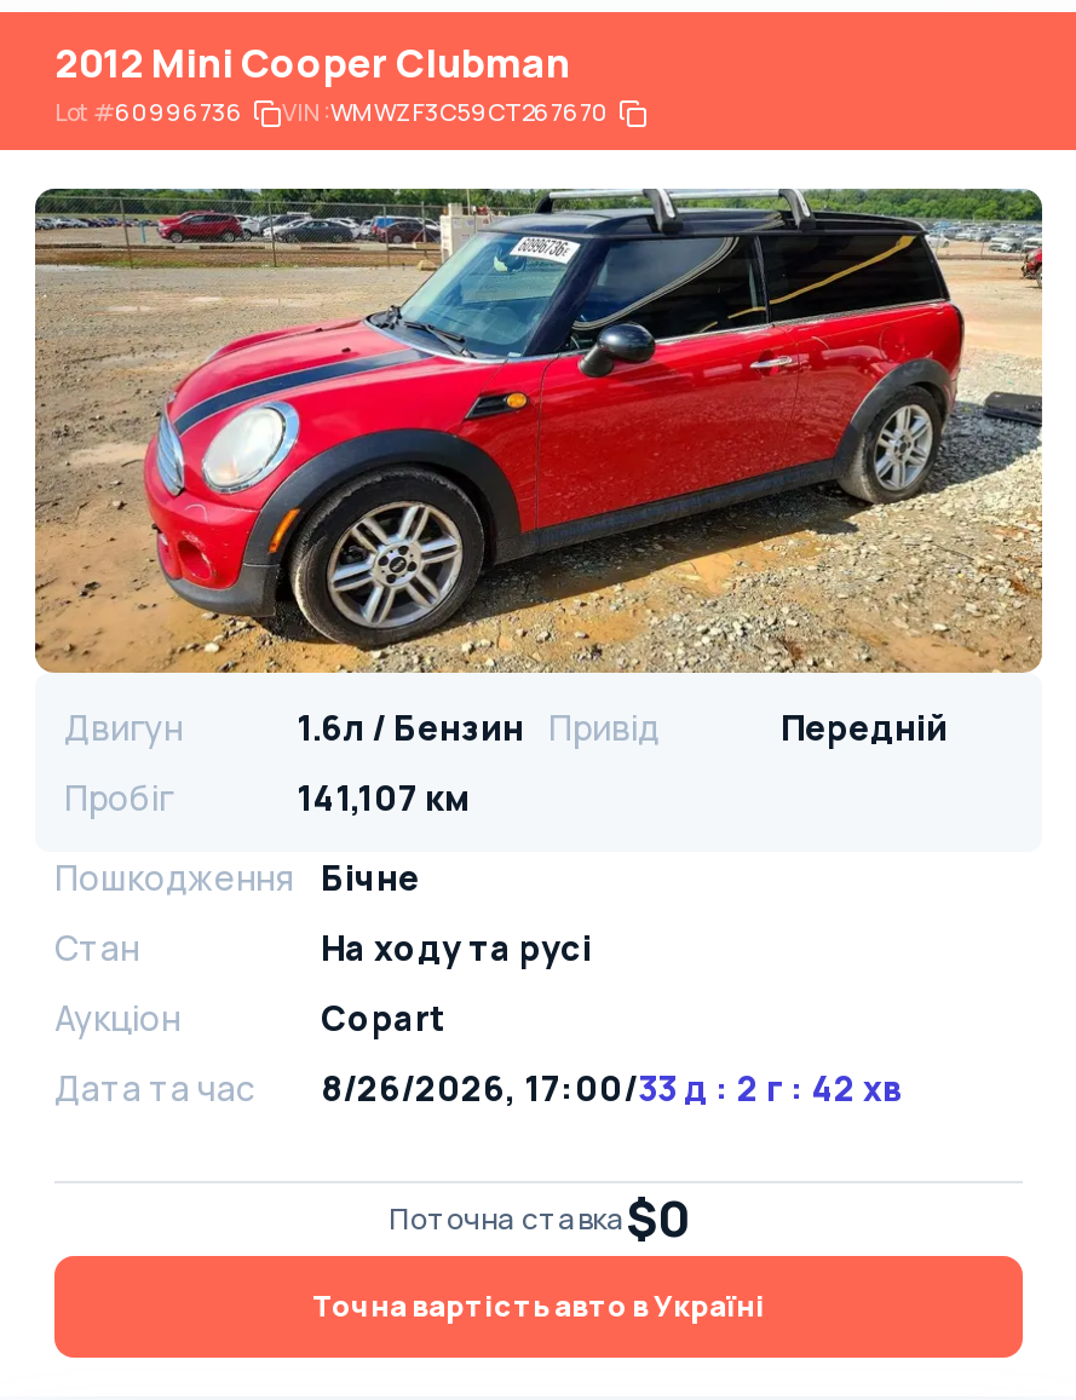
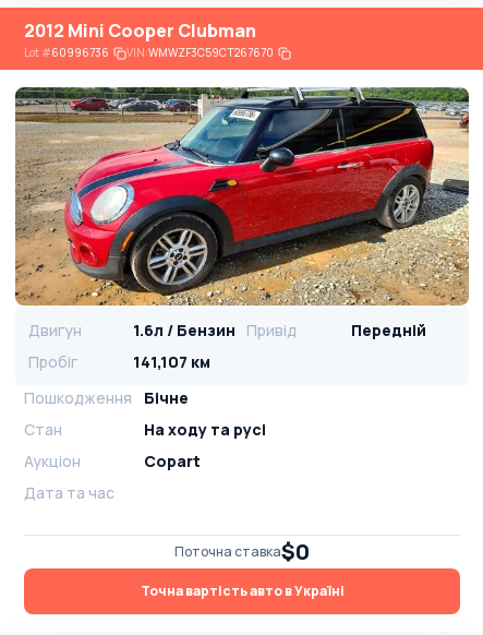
[321,1065,902,1111] 8/26/2026, 17:00/33 д : 2 г : 42 хв -> none

